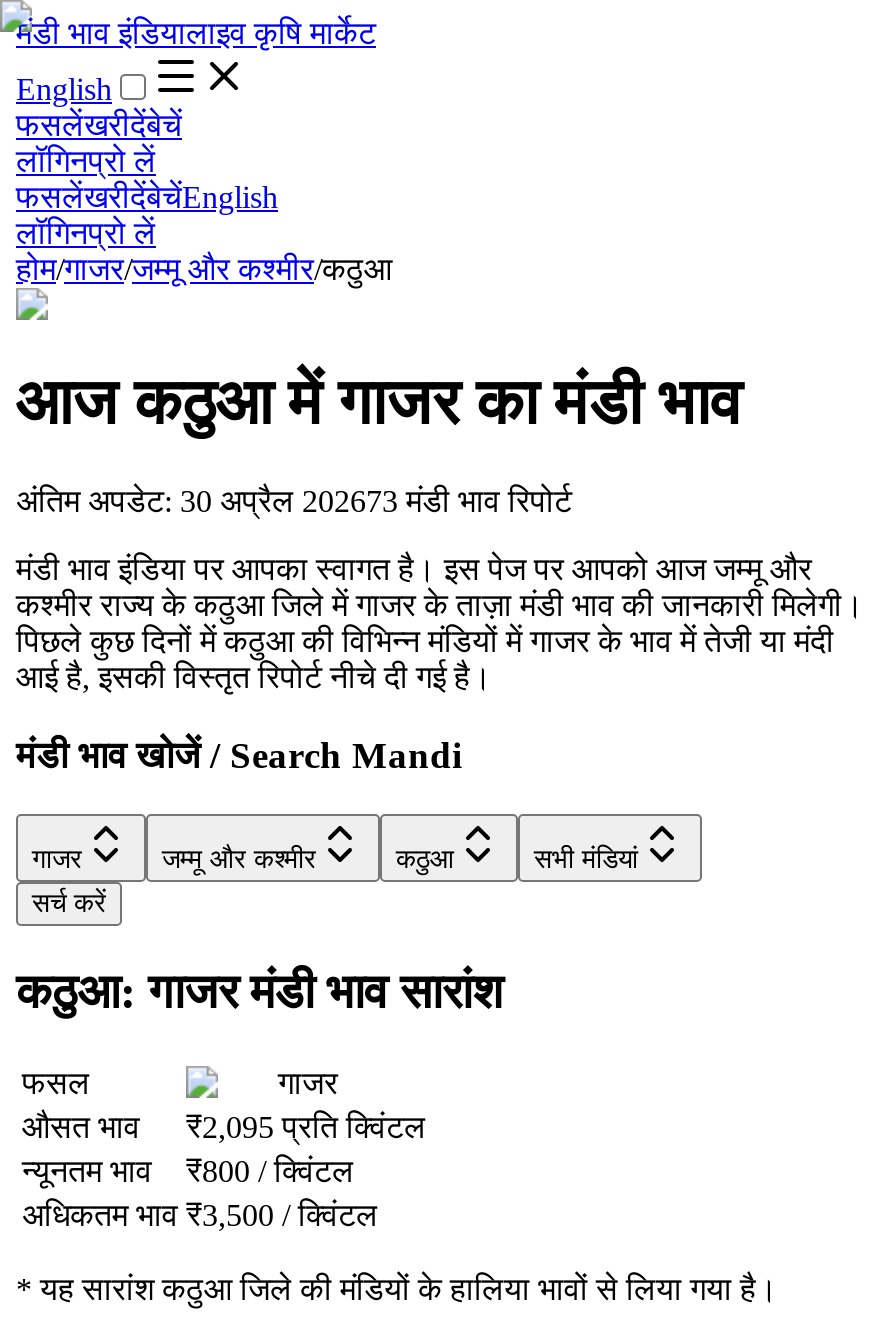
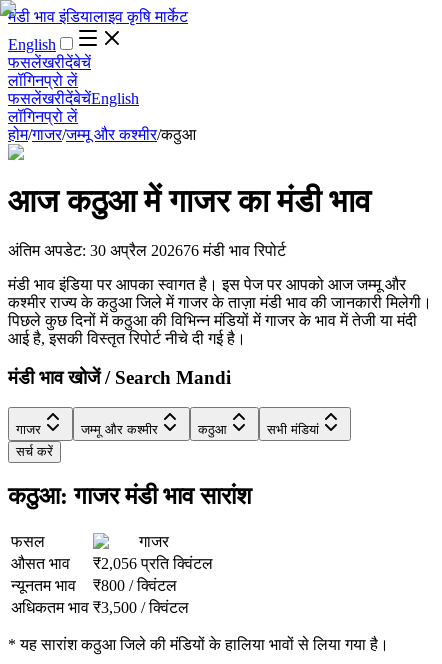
[16,484,572,518] अंतिम अपडेट: 30 अप्रैल 202673 मंडी भाव रिपोर्ट -> [8,242,286,259] अंतिम अपडेट: 30 अप्रैल 202676 मंडी भाव रिपोर्ट
[22,1110,426,1144] औसत भाव ₹2,095 प्रति क्विंटल -> [11,555,213,572] औसत भाव ₹2,056 प्रति क्विंटल

